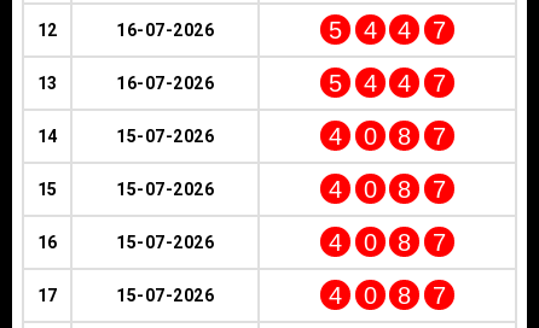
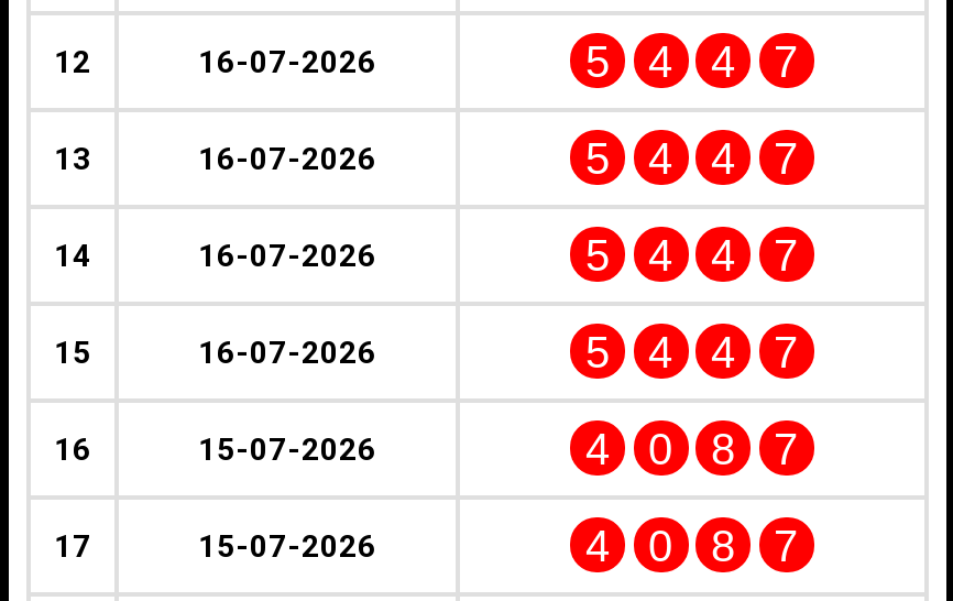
[116,127,214,146] 15-07-2026 -> [198,232,611,280] 16-07-2026 | 5
[363,123,412,150] 0 | 8 -> [711,232,736,280] 4
[116,180,214,199] 15-07-2026 -> [198,328,611,377] 16-07-2026 | 5
[363,176,412,203] 0 | 8 -> [711,328,736,377] 4

